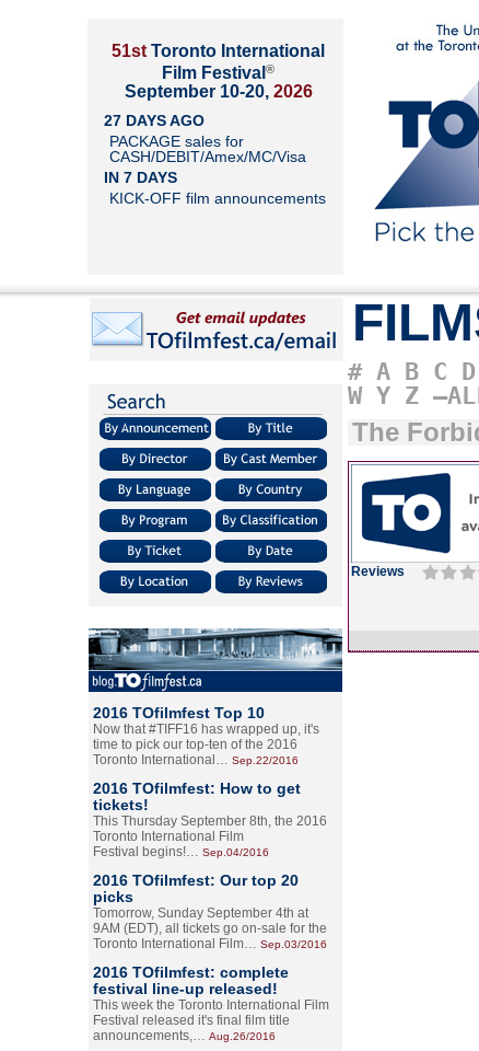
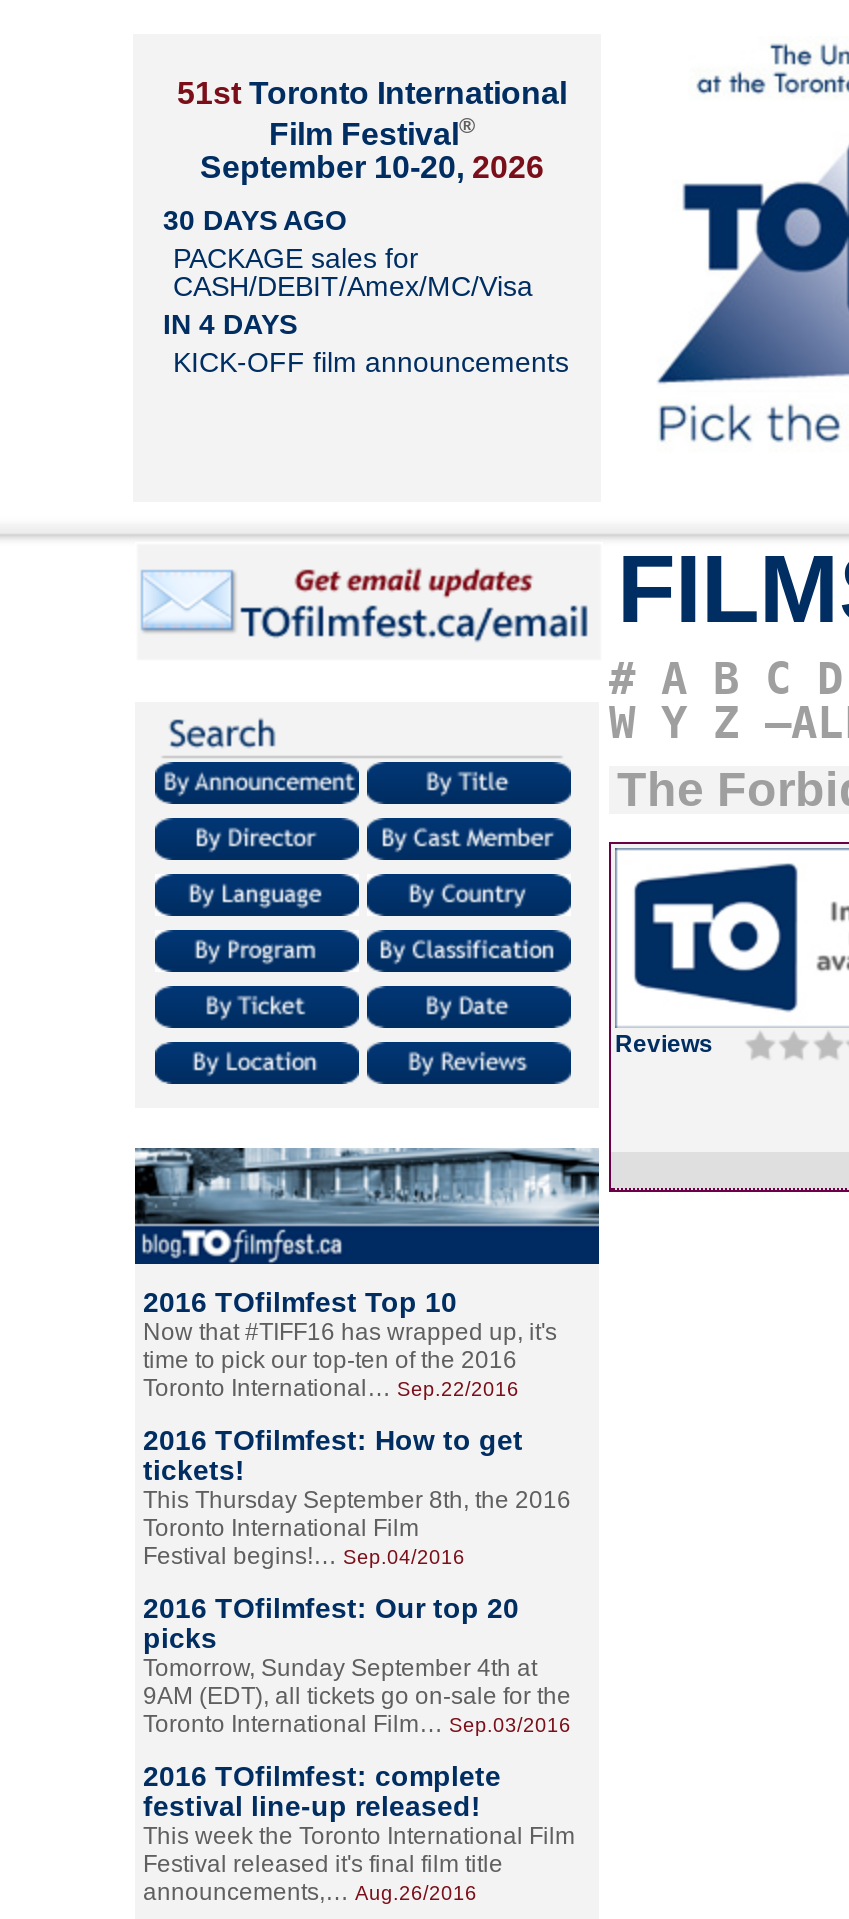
[104,112,205,129] 27 DAYS AGO -> [163,204,347,236] 30 DAYS AGO
[104,168,177,186] IN 7 DAYS -> [163,308,297,340] IN 4 DAYS

